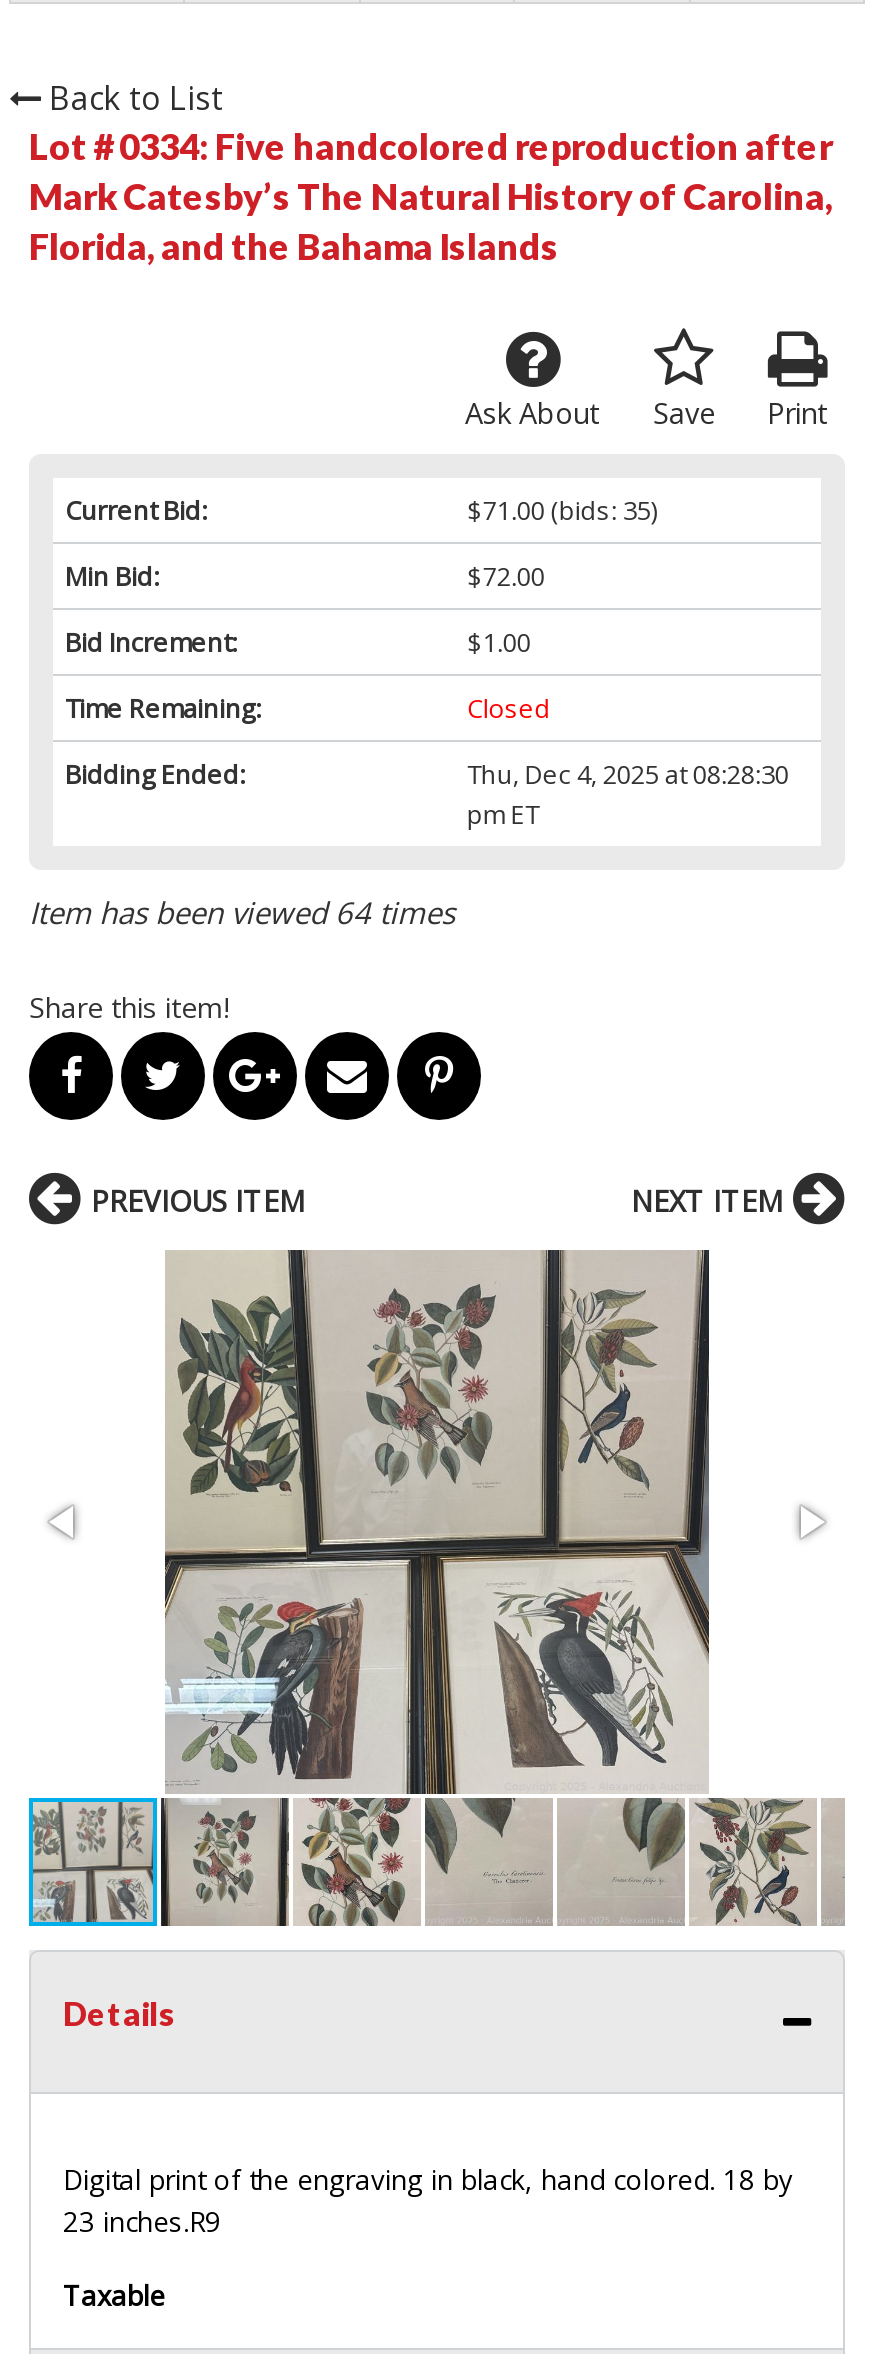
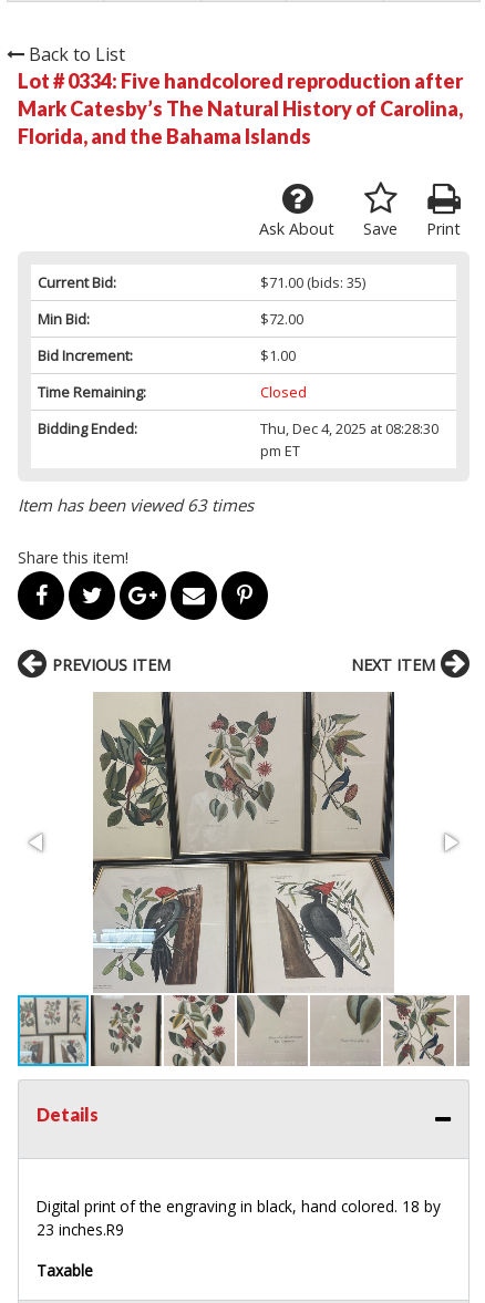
[29,891,455,931] Item has been viewed 64 times -> [18,493,254,516] Item has been viewed 63 times

